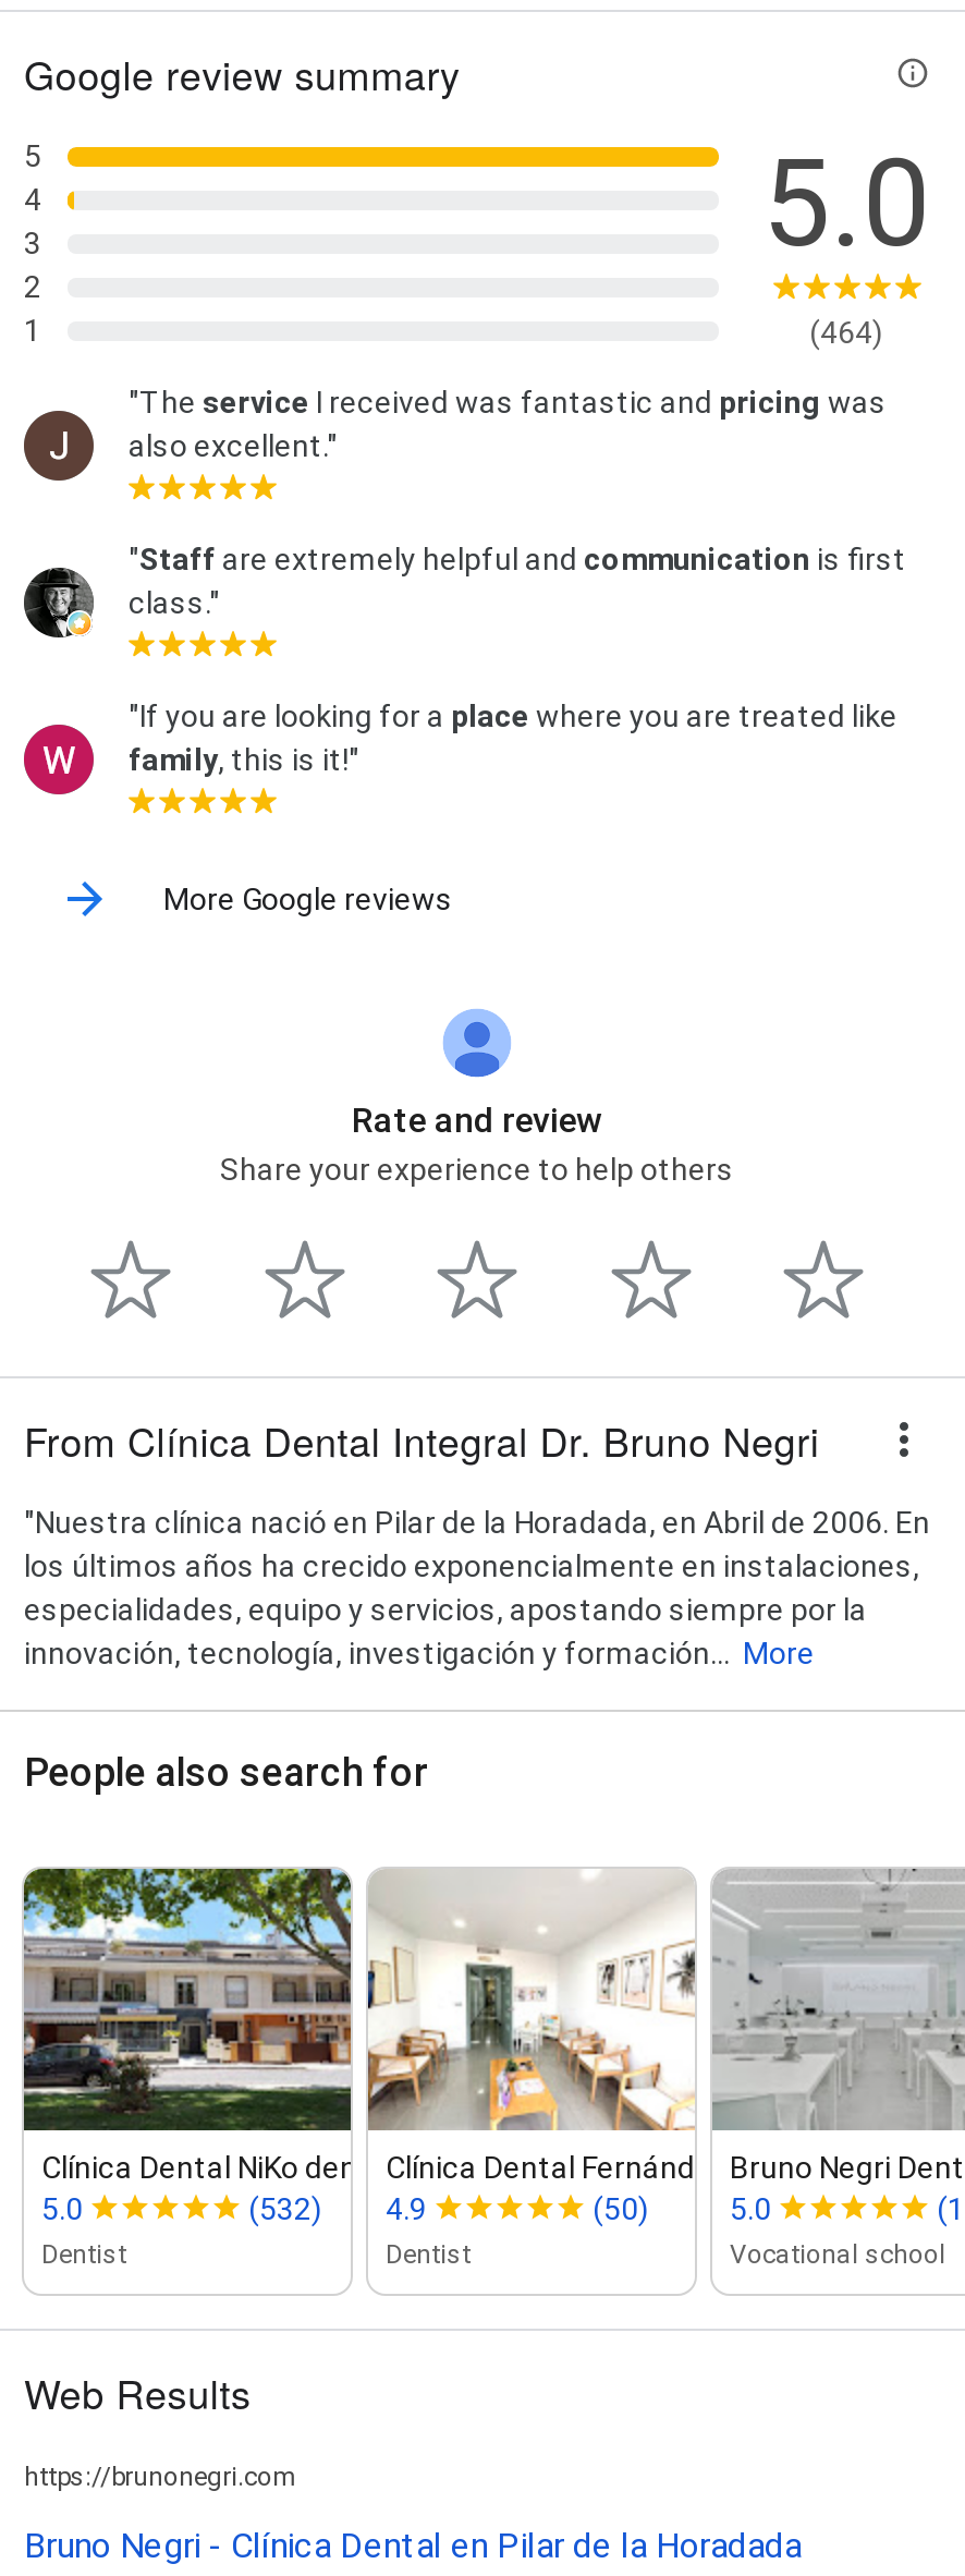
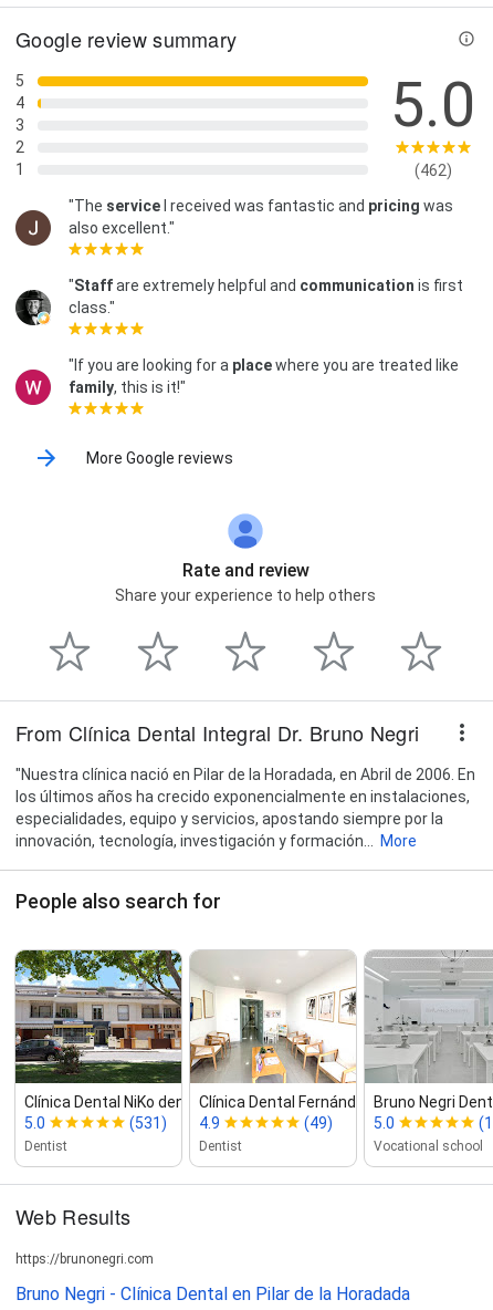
[809,314,883,349] (464) -> [414,161,452,179] (462)
[248,2191,427,2226] (532) 4.9 -> [129,1114,220,1132] (531) 4.9
[593,2191,649,2226] (50) -> [304,1114,333,1132] (49)

